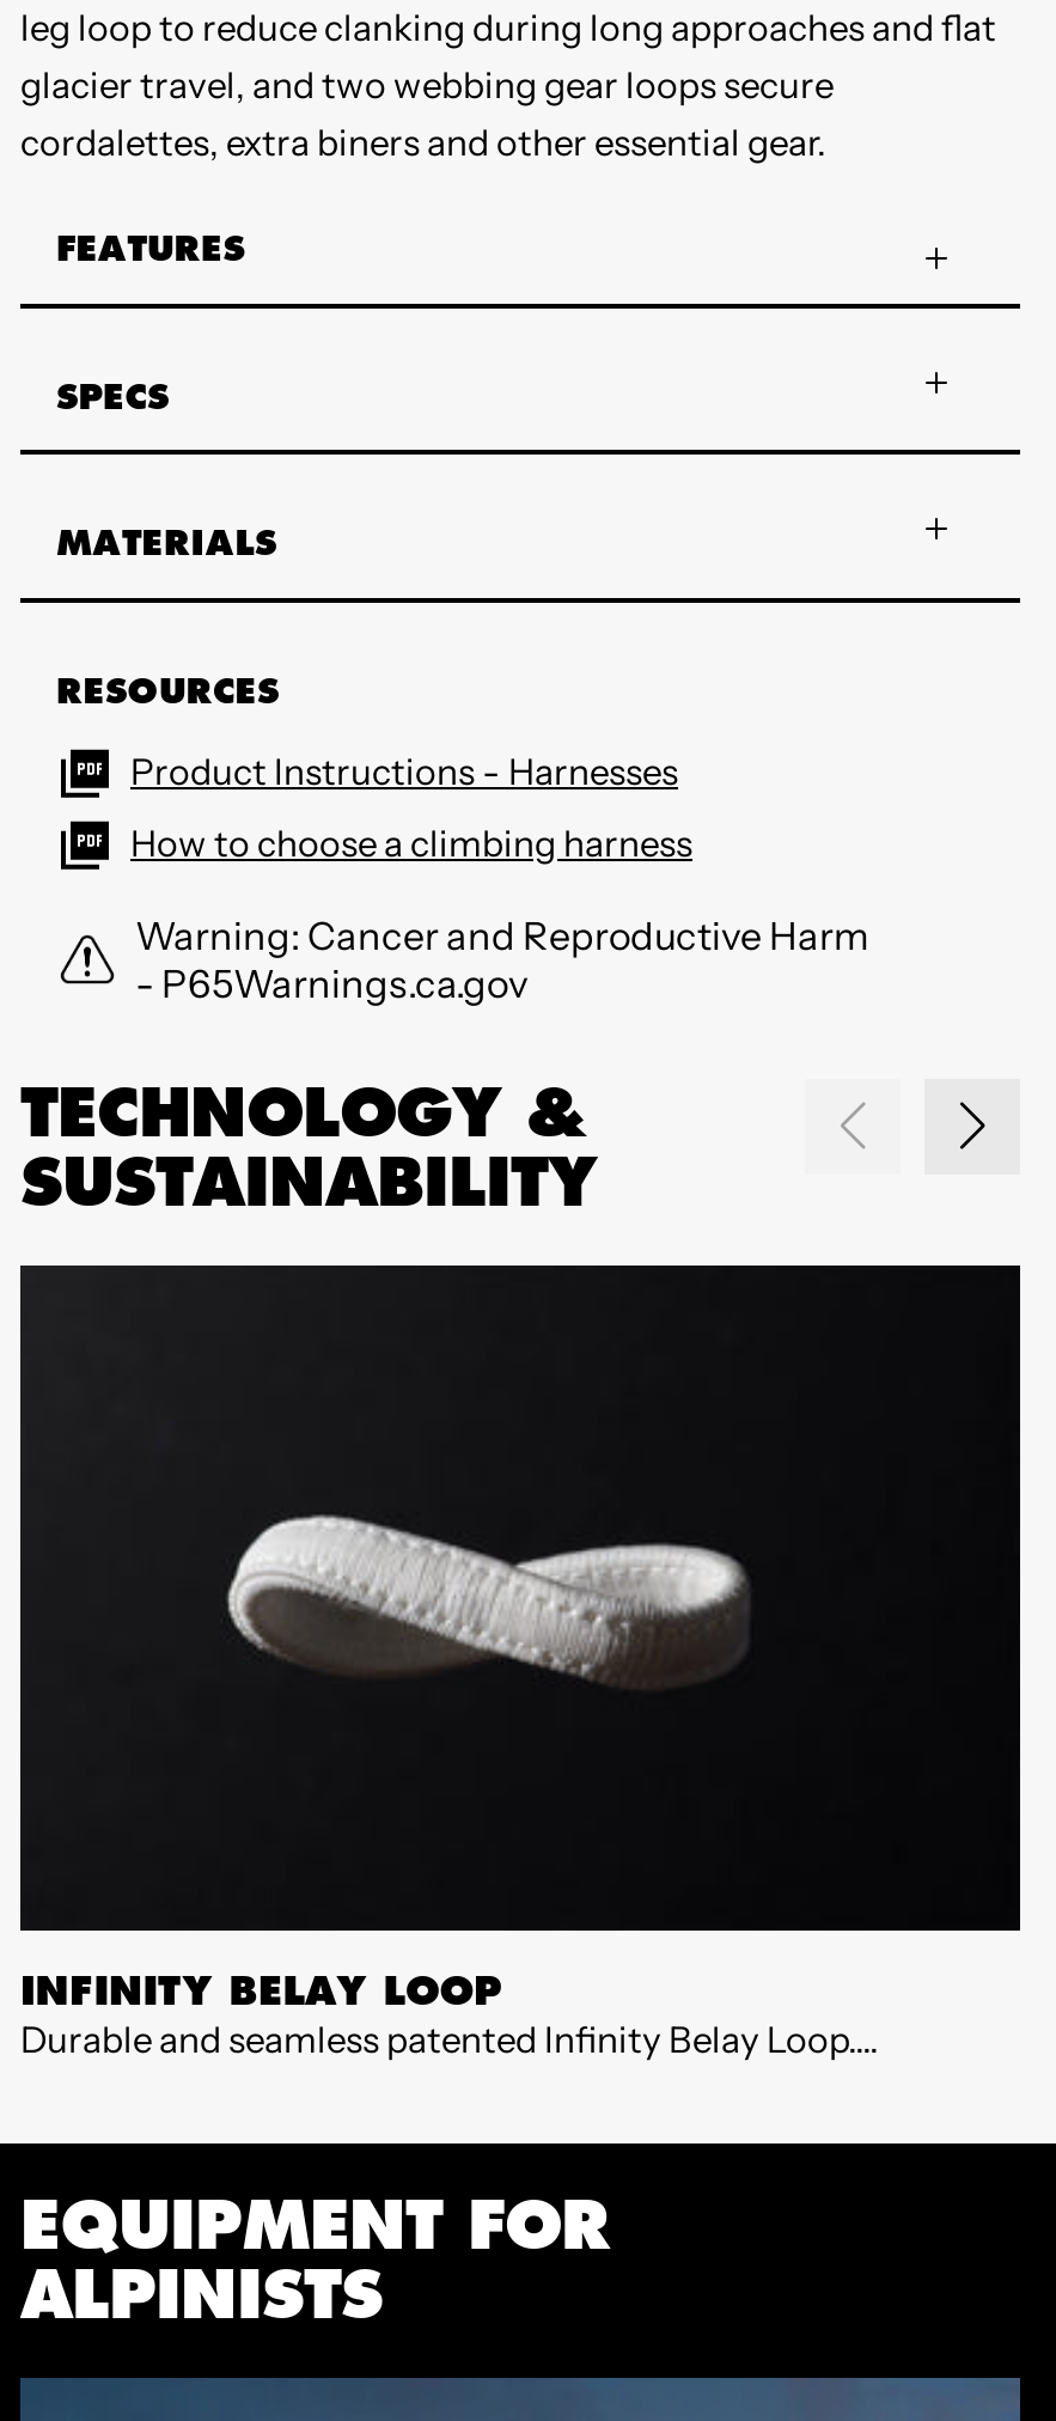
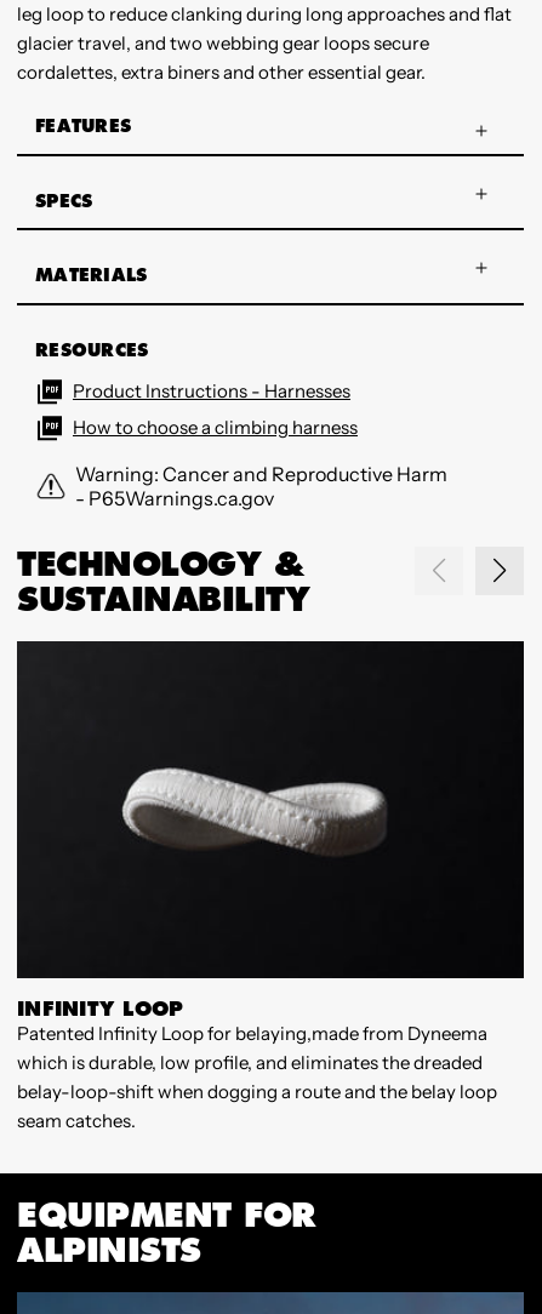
[20,1963,879,2063] INFINITY BELAY LOOP | Durable and seamless patented Infinity Belay Loop.... -> [17,994,497,1133] INFINITY LOOP | Patented Infinity Loop for belaying,made from Dyneema | which is durable, low profile, and eliminates the dreaded | belay-loop-shift when dogging a route and the belay loop | seam catches.

